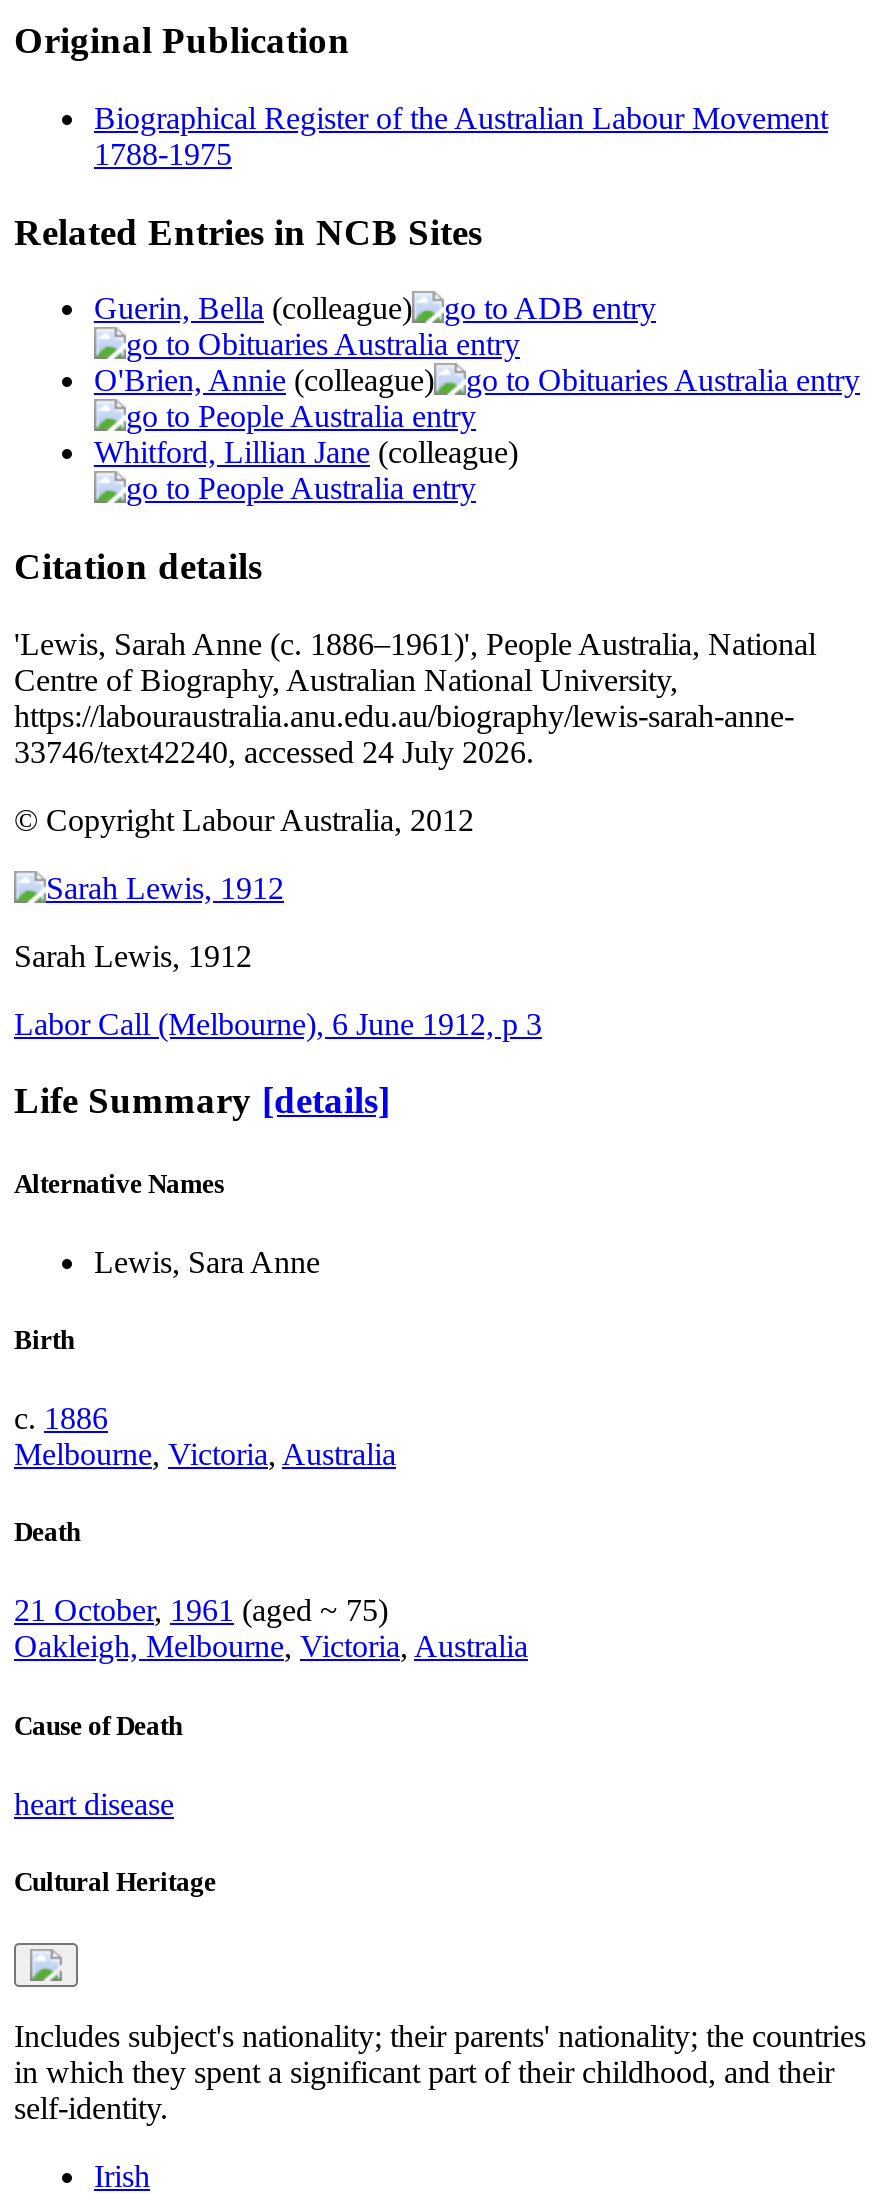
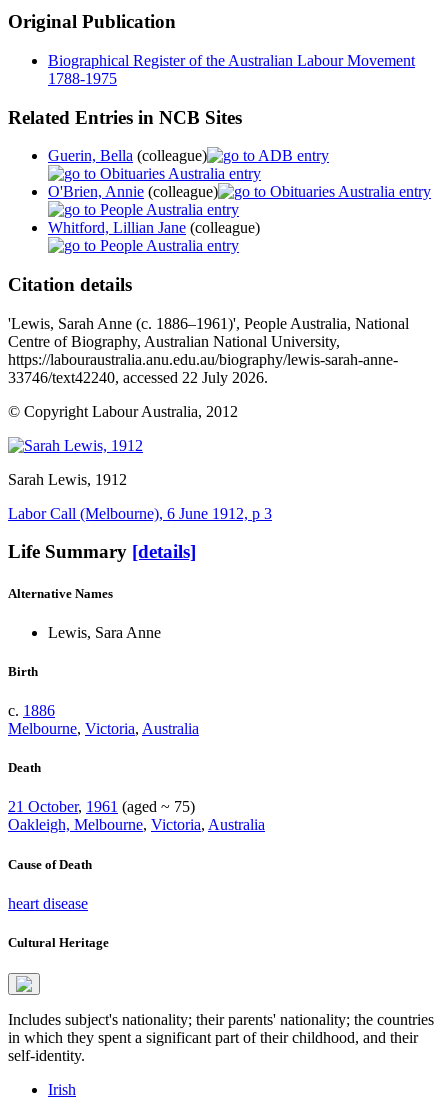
[14,734,534,768] 33746/text42240, accessed 24 July 2026. -> [8,369,268,386] 33746/text42240, accessed 22 July 2026.

